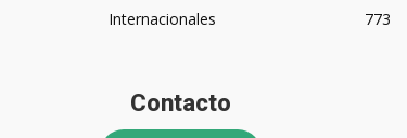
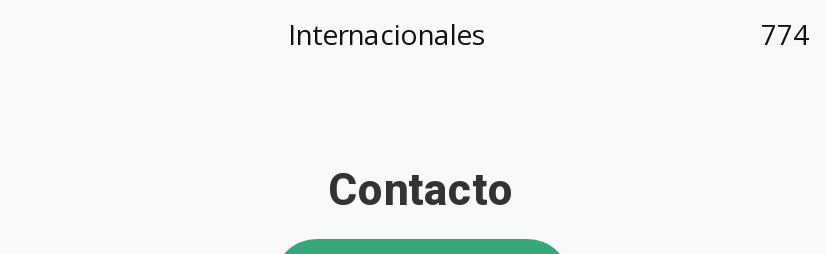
[365,9,391,30] 773 -> [761,15,809,53] 774

